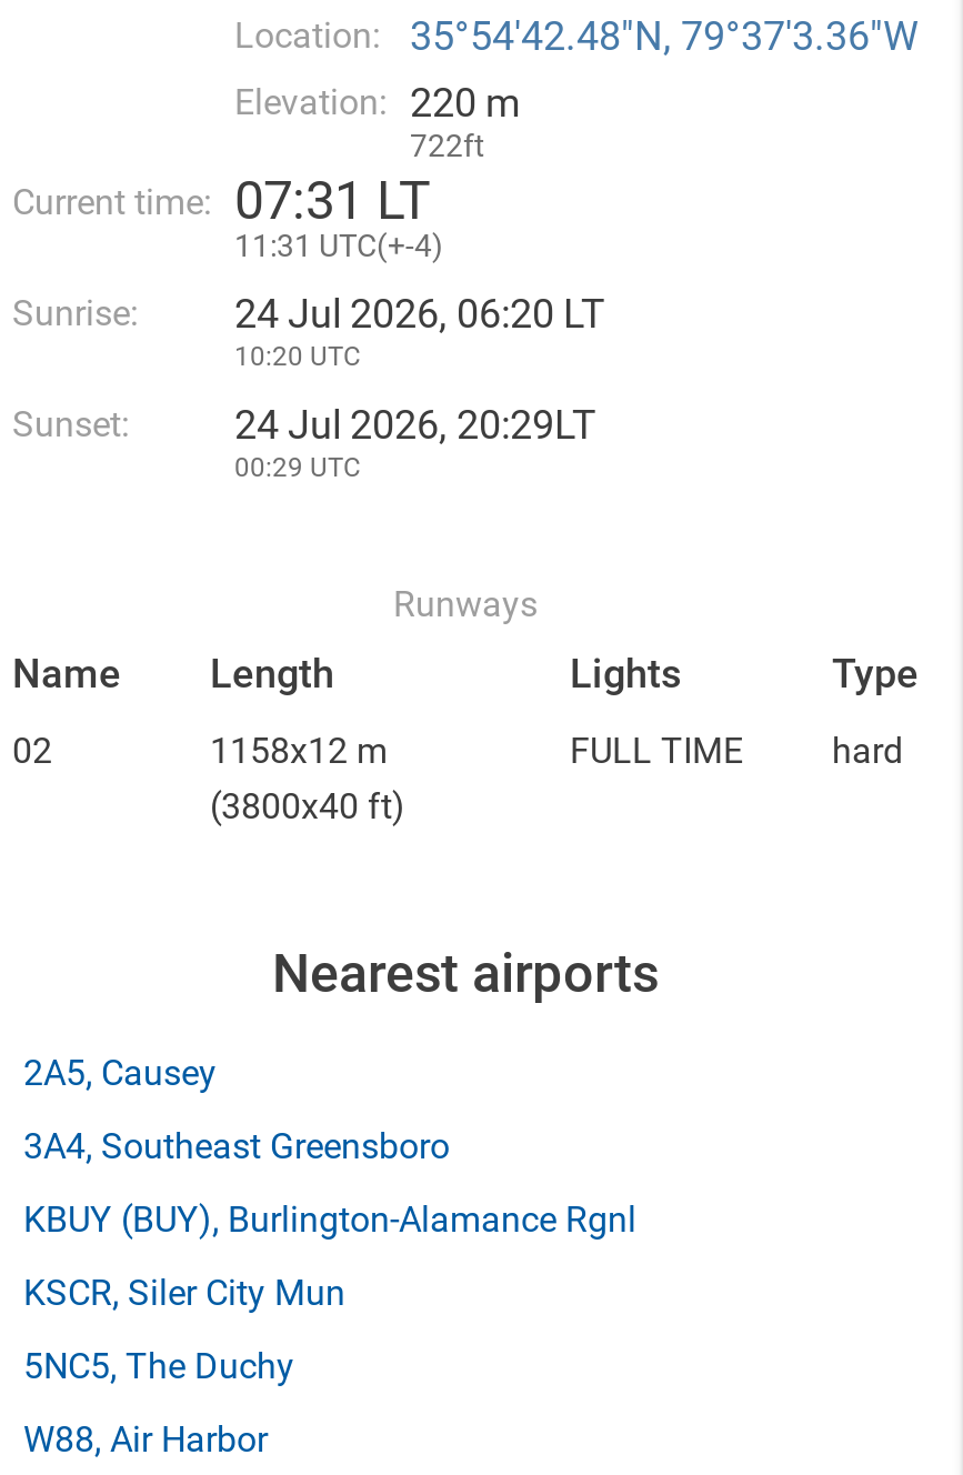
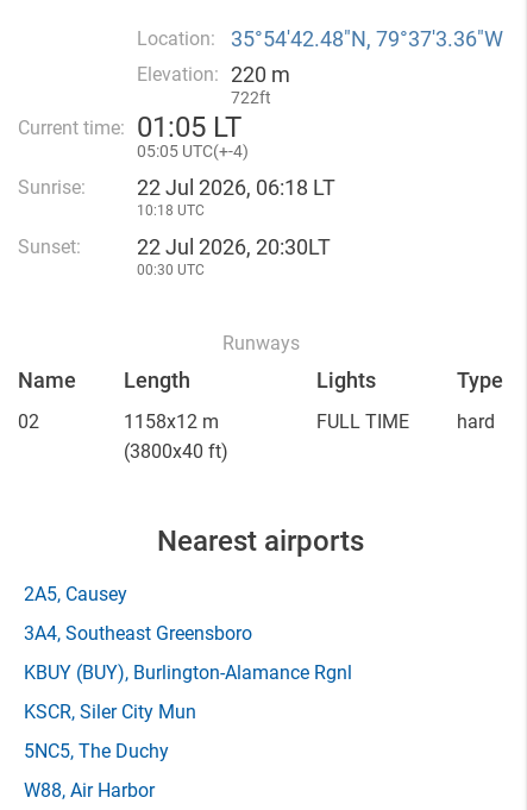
[12,170,430,232] Current time: 07 31 LT -> [18,111,241,144] Current time: 01: 05 LT
[234,228,443,263] 11 31 UTC(+-4) -> [137,142,249,161] 05:05 UTC(+-4)
[234,290,605,337] 24 Jul 2026, 06:20 LT -> [137,175,335,200] 22 Jul 2026, 06:18 LT
[234,341,361,372] 10:20 UTC -> [137,202,205,219] 10:18 UTC
[234,401,596,448] 24 Jul 2026, 20:29LT -> [137,234,331,259] 22 Jul 2026, 20:30LT
[234,452,361,483] 00:29 UTC -> [137,262,205,278] 00:30 UTC

